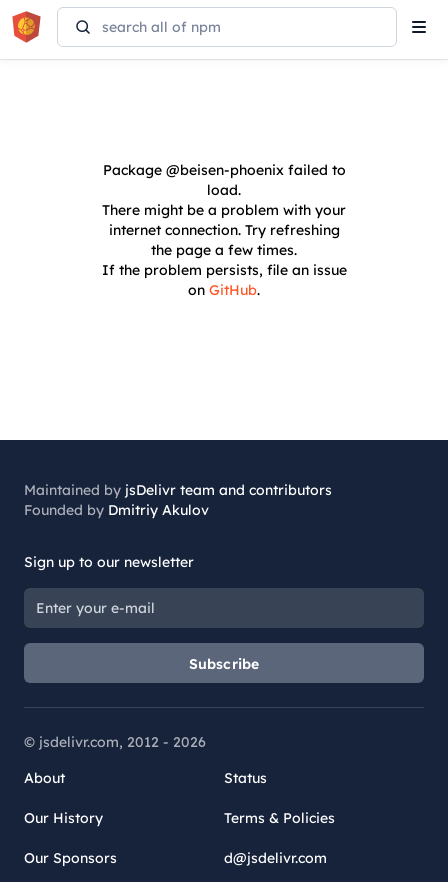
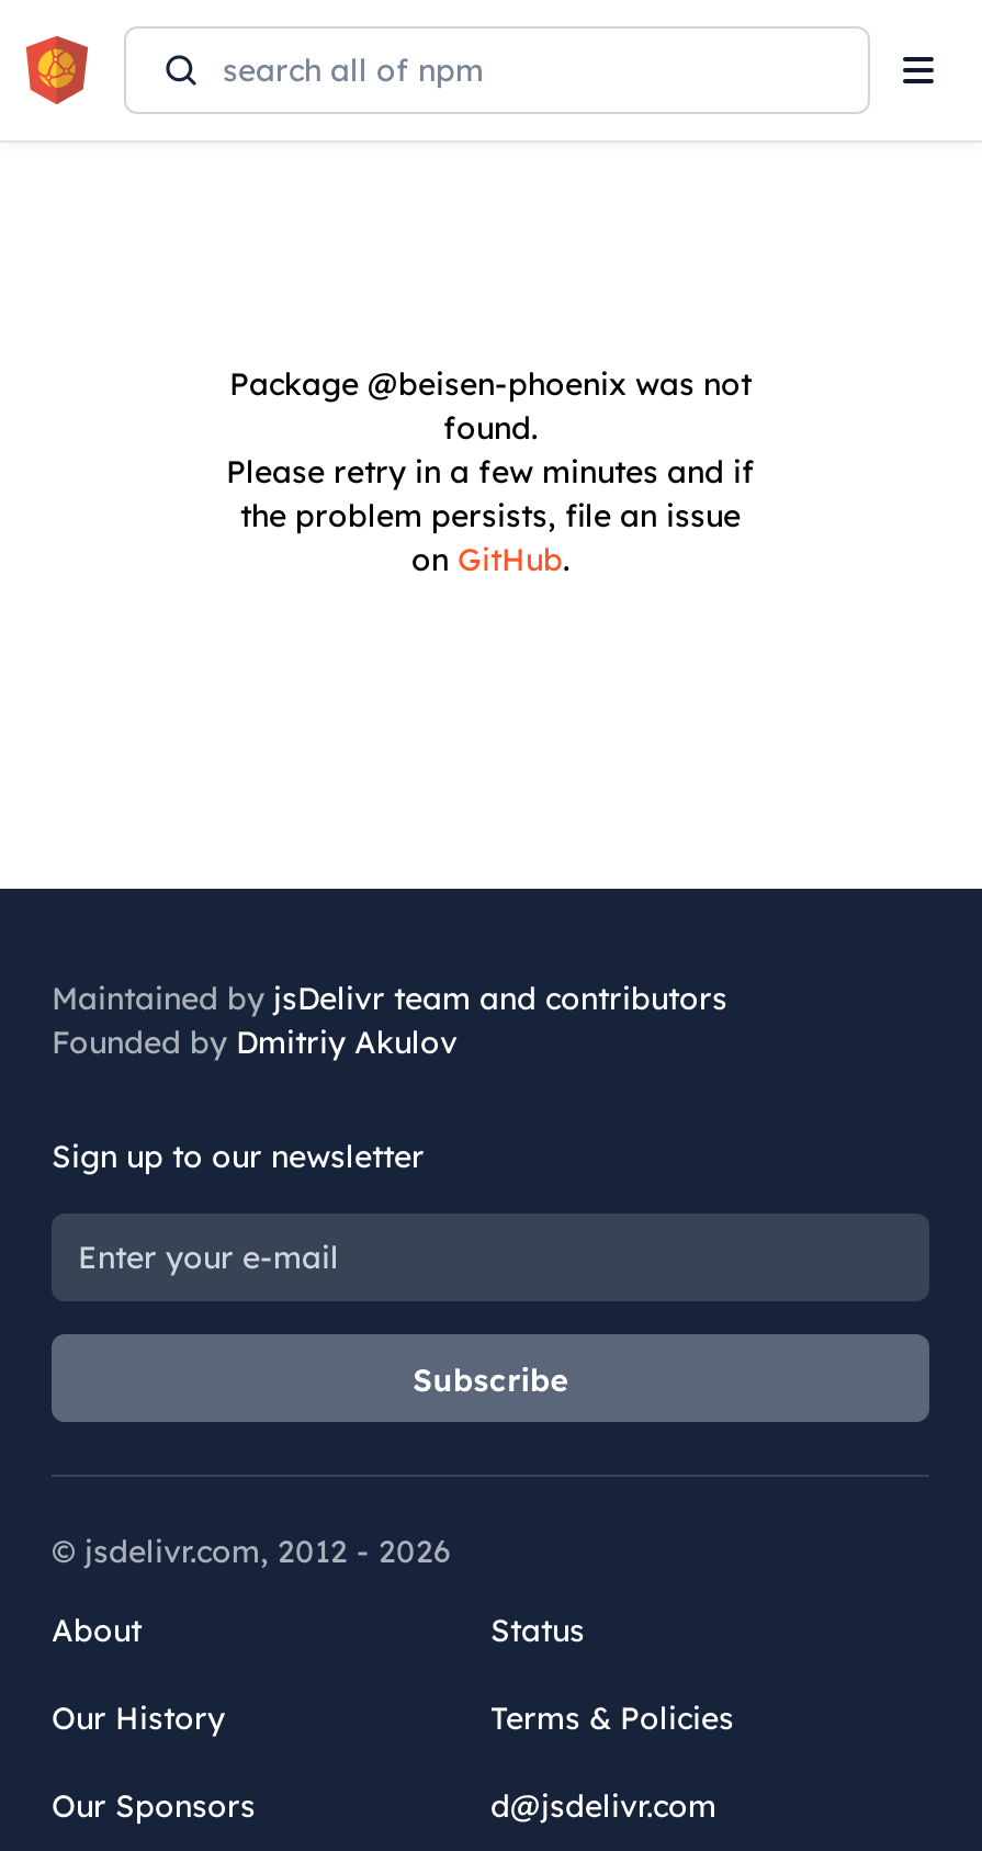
[101,161,346,279] Package @beisen-phoenix failed to | load. | There might be a problem with your | internet connection. Try refreshing | the page a few times. | If the problem persists, file an issue -> [226,364,755,535] Package @beisen-phoenix was not | found. | Please retry in a few minutes and if | the problem persists, file an issue

